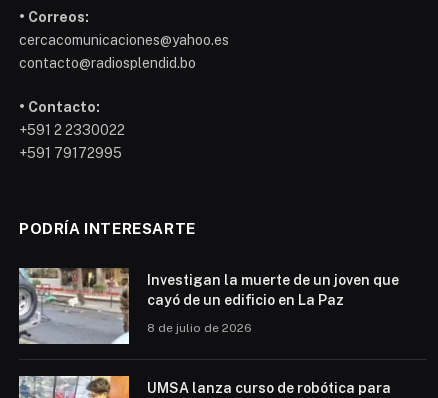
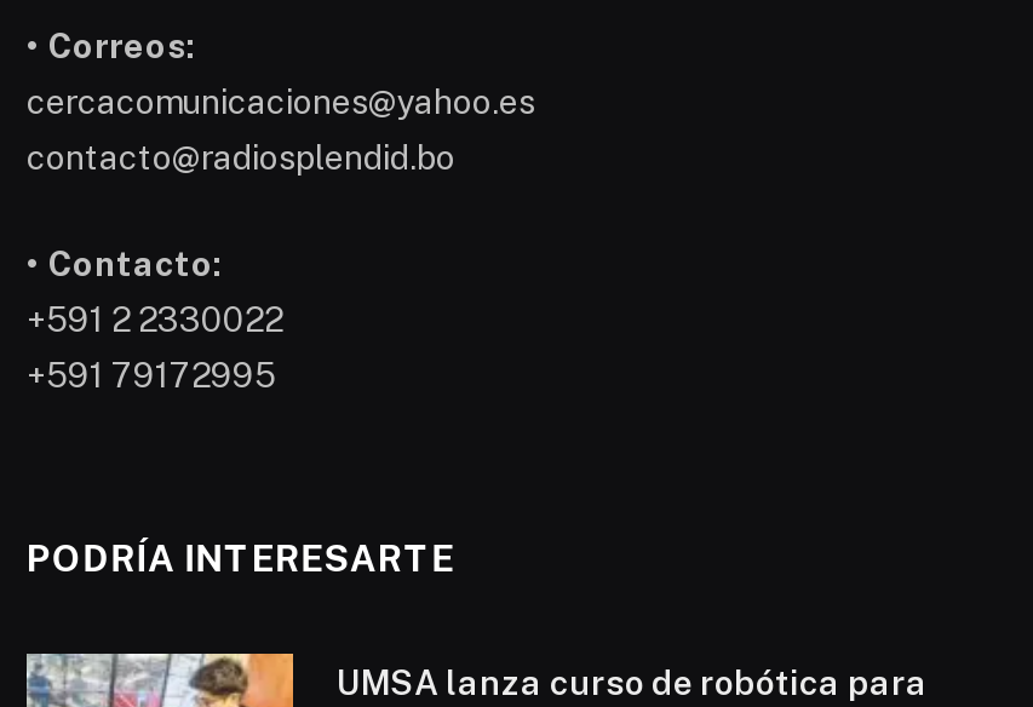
[18,267,399,345] [image] | Investigan la muerte de un joven que | cayó de un edificio en La Paz | 8 de julio de 2026 -> none

